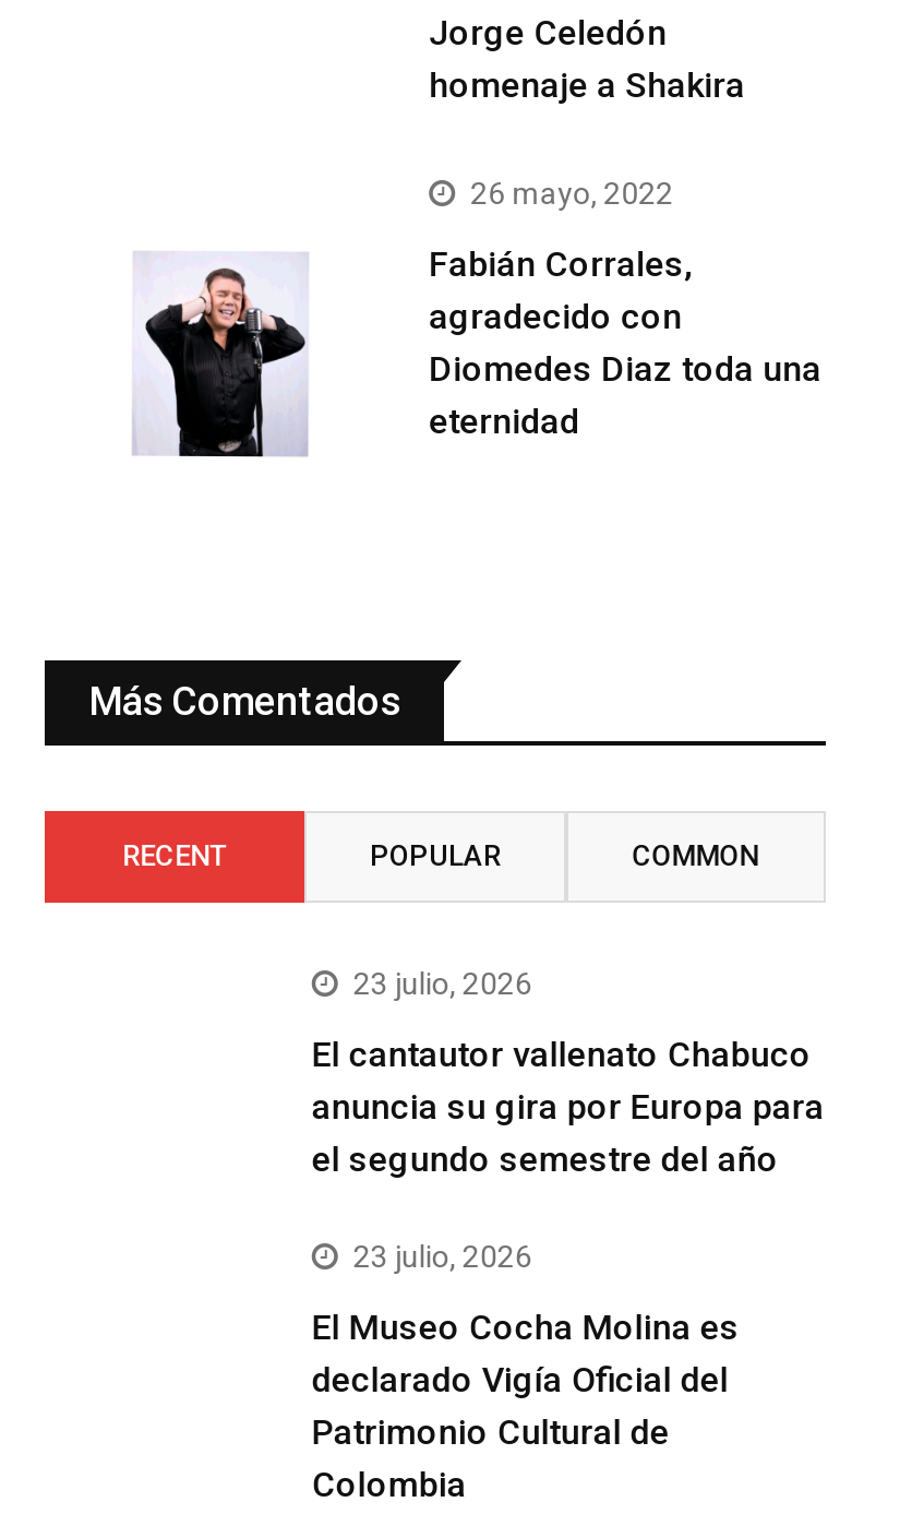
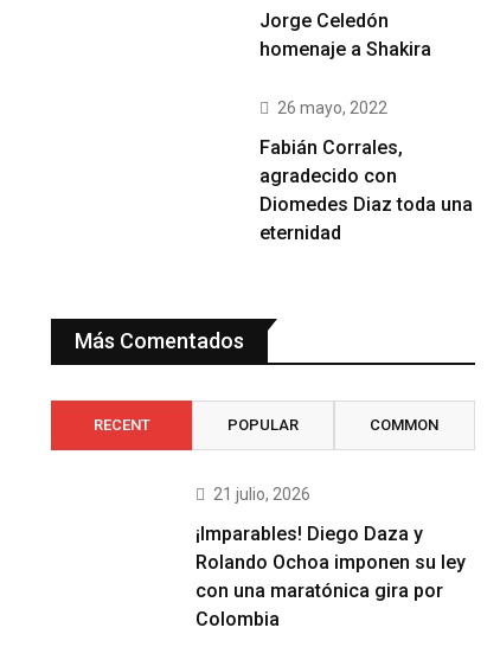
[132,253,309,458] [image] -> none
[312,965,825,1452] 23 julio, 2026 | El cantautor vallenato Chabuco | anuncia su gira por Europa para | el segundo semestre del año | 23 julio, 2026 | El Museo Cocha Molina es | declarado Vigía Oficial del | Patrimonio Cultural de -> [196,485,466,602] 21 julio, 2026 | ¡Imparables! Diego Daza y | Rolando Ochoa imponen su ley | con una maratónica gira por

